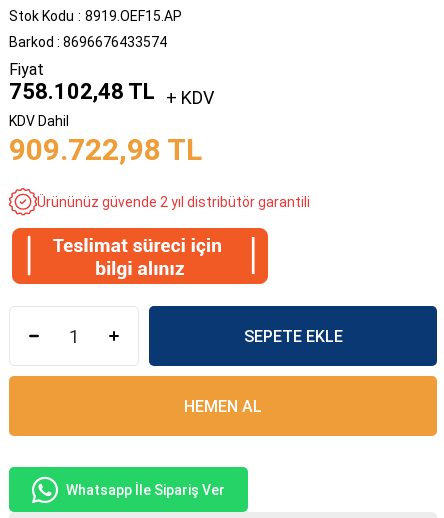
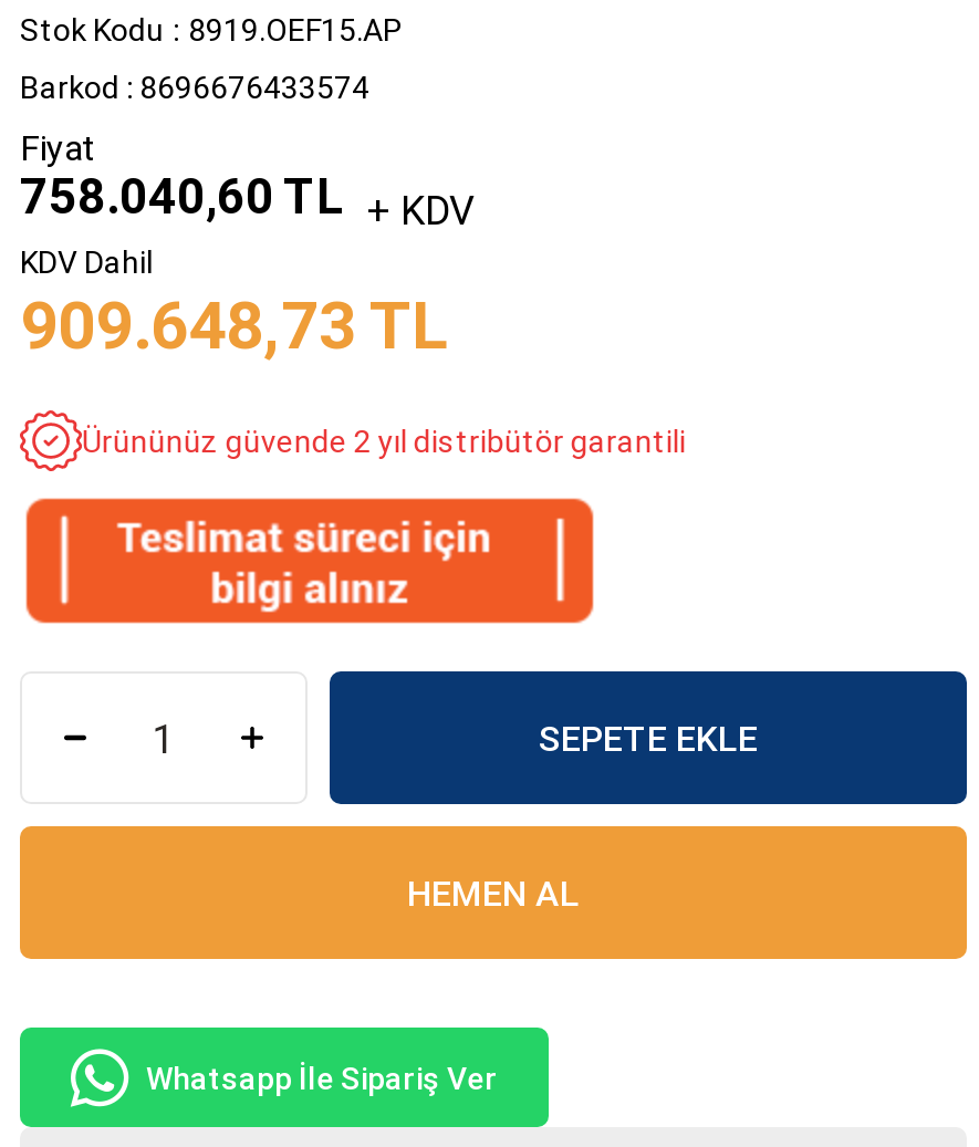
[9,79,214,108] 758.102,48 TL + KDV -> [20,169,473,233] 758.040,60 TL + KDV
[9,132,202,167] 909.722,98 TL -> [20,286,447,364] 909.648,73 TL

